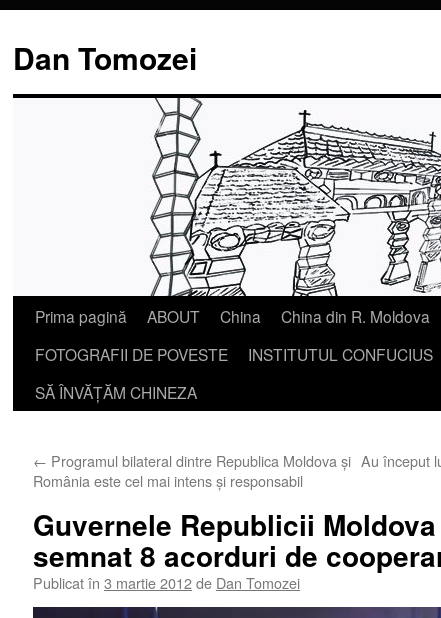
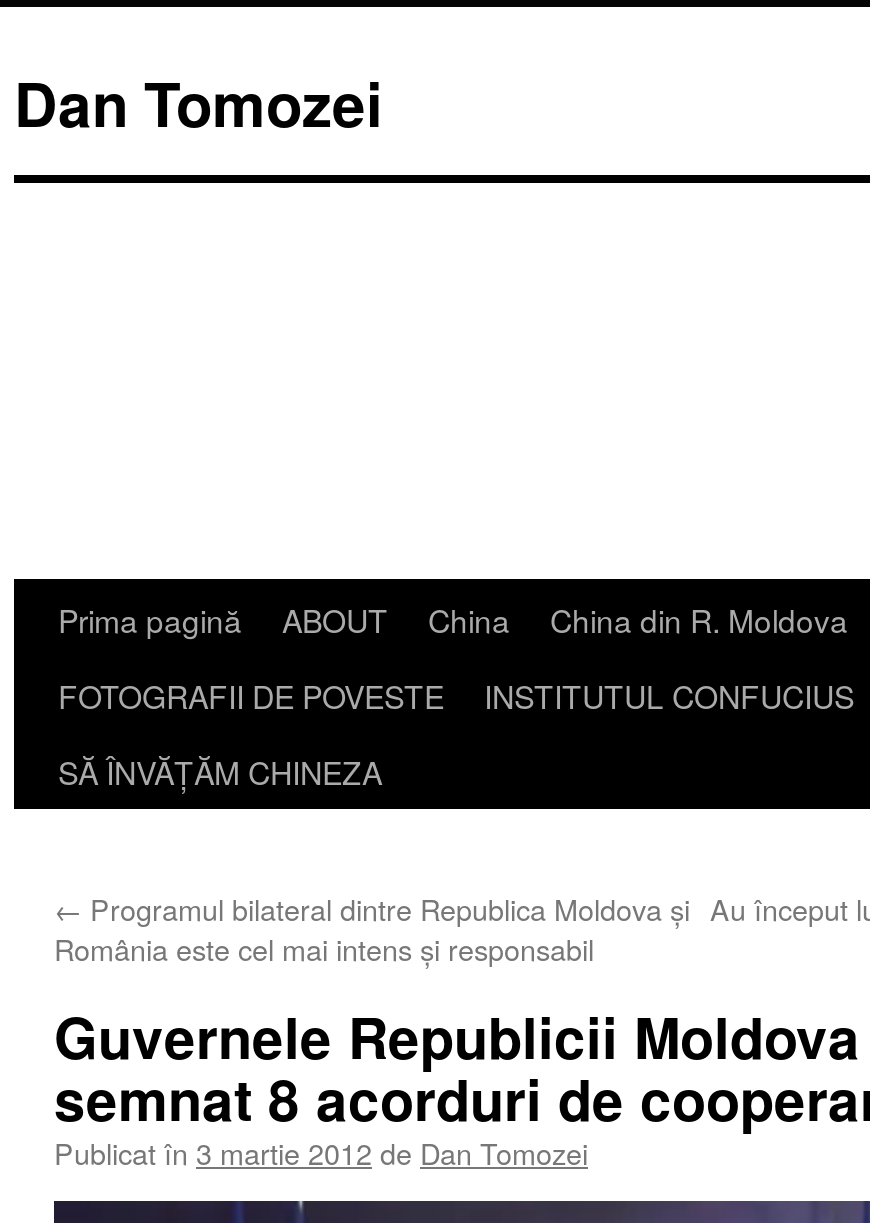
[149,97,438,297] [image] -> none

